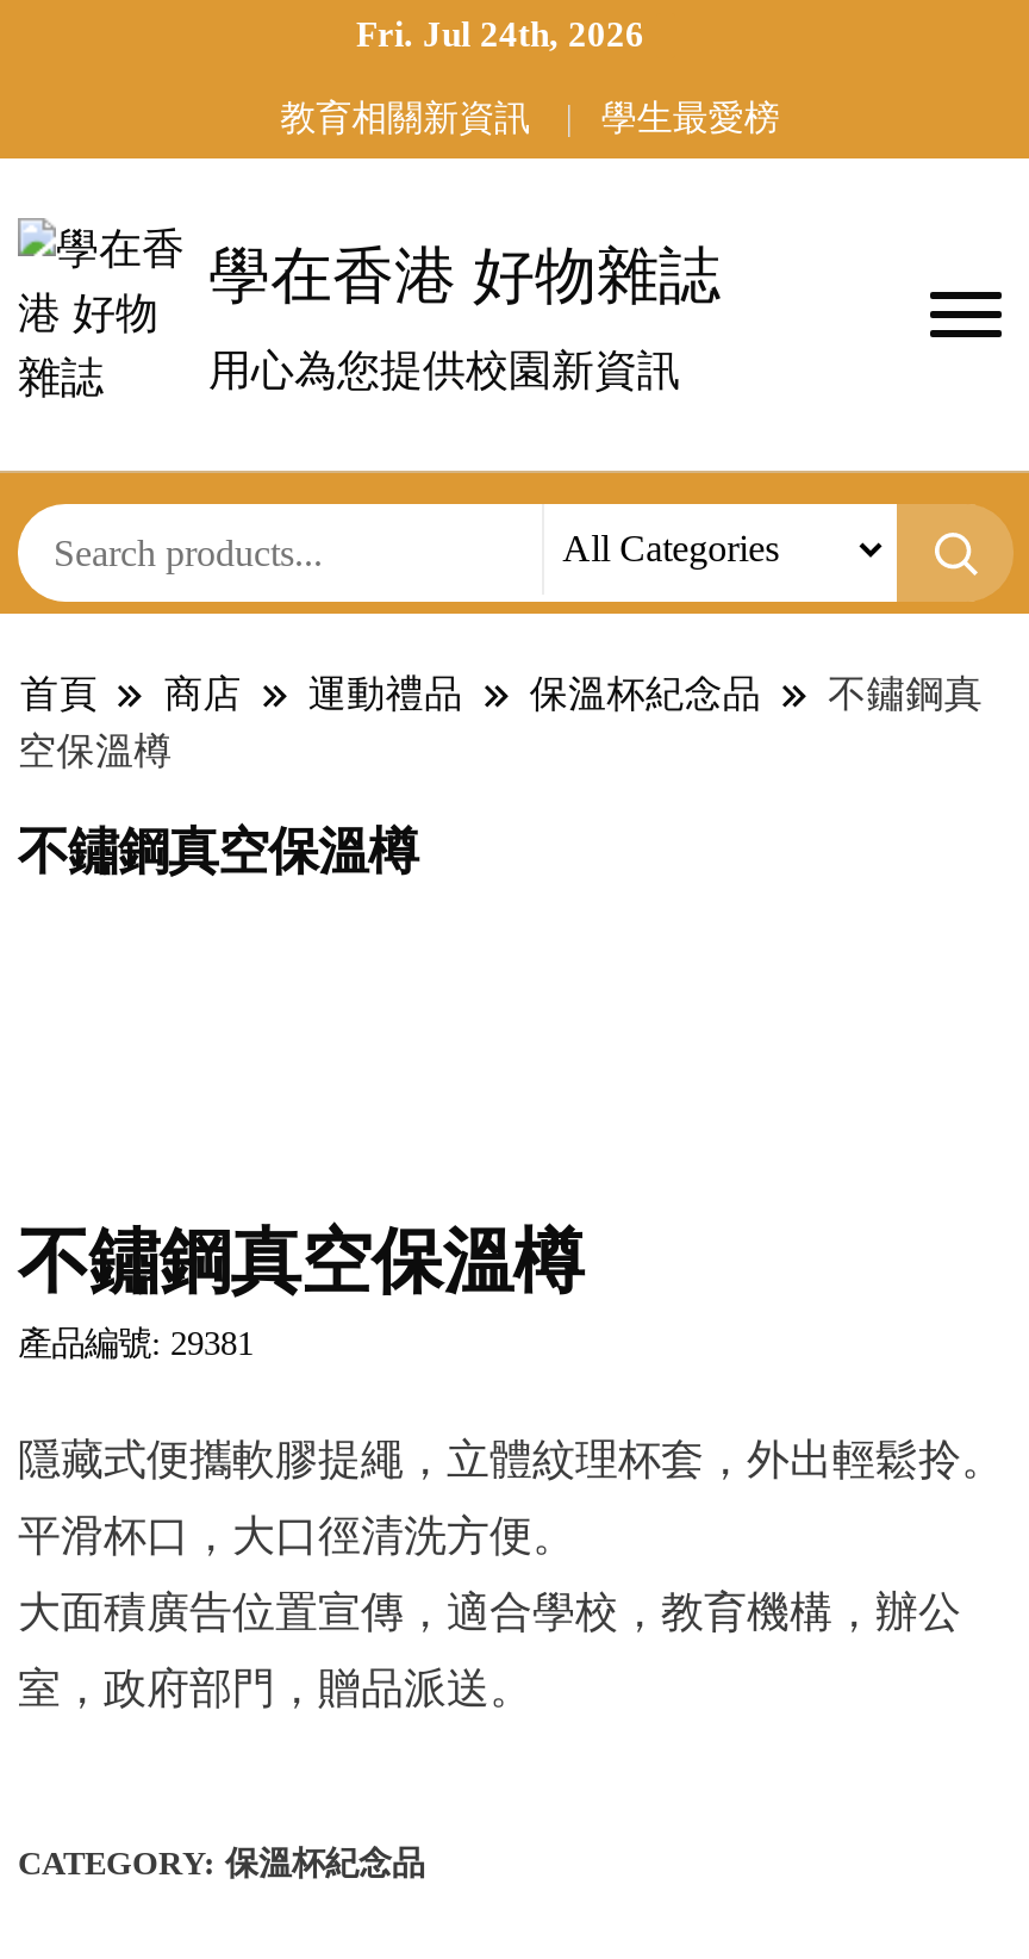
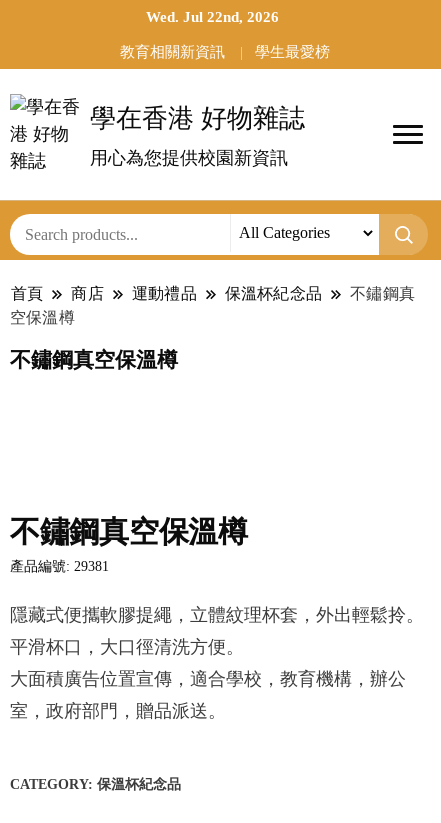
[356,15,644,54] Fri. Jul 24th, 2026 -> [146,9,279,25] Wed. Jul 22nd, 2026

